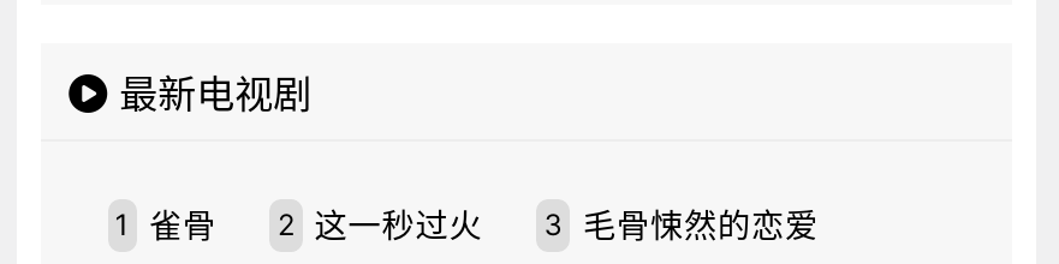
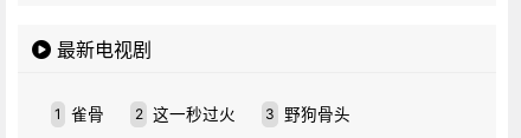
[544,205,819,244] 3 毛骨悚然的恋爱 -> [266,105,351,123] 3 野狗骨头

